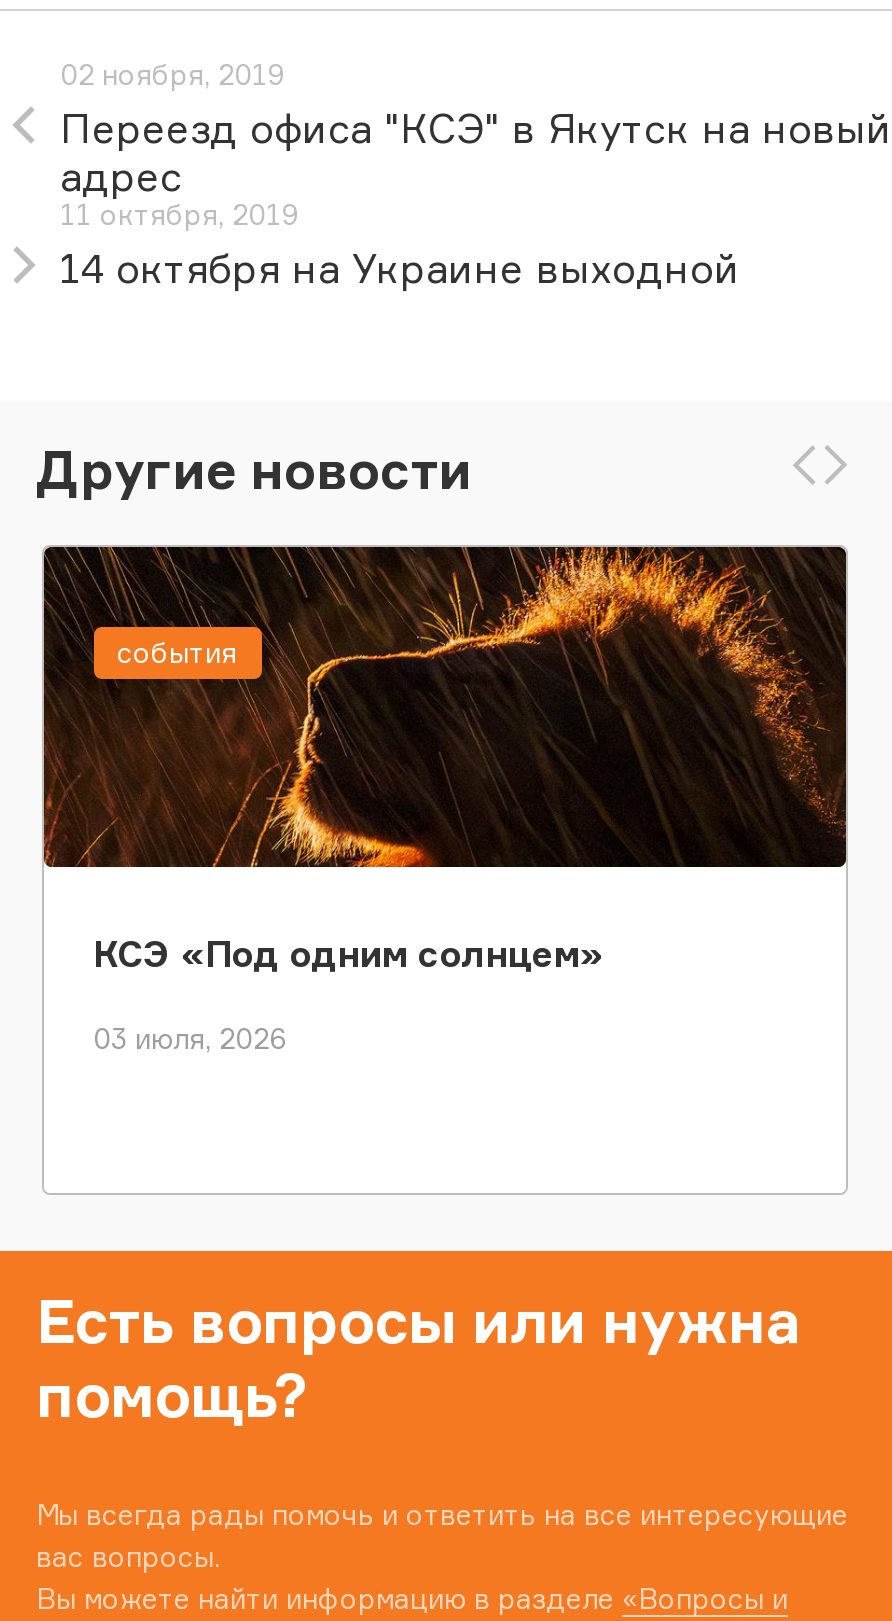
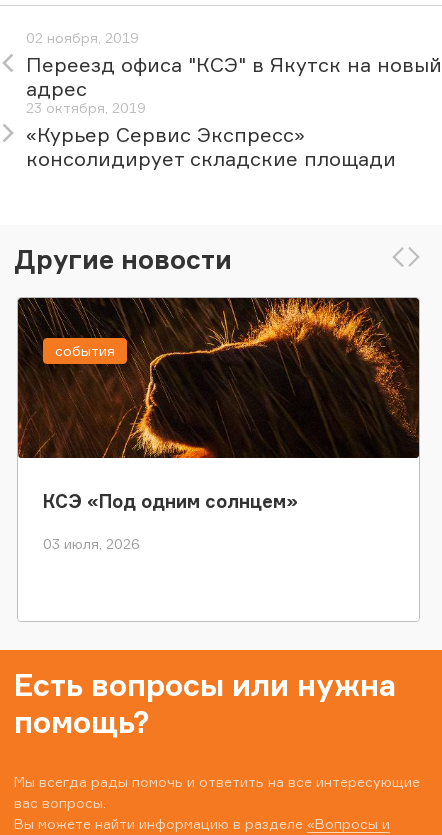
[60,198,740,294] 11 октября, 2019 | 14 октября на Украине выходной -> [26,99,396,171] 23 октября, 2019 | «Курьер Сервис Экспресс» | консолидирует складские площади

